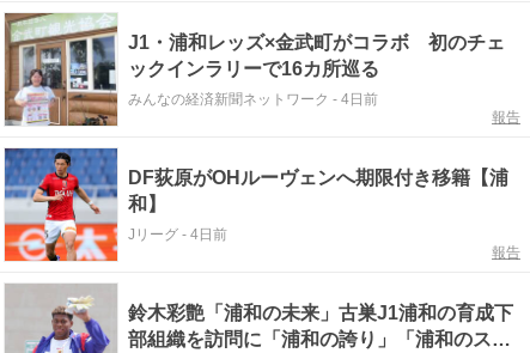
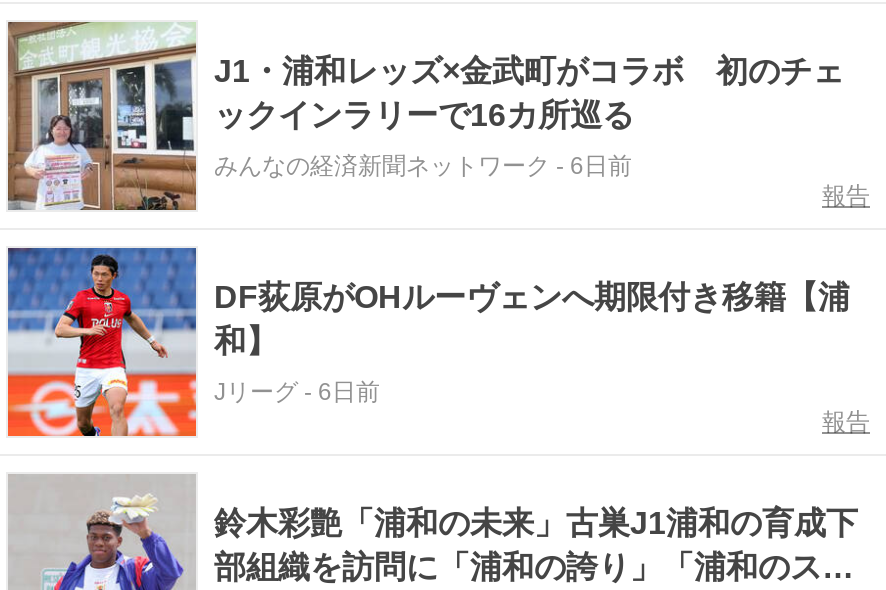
[128,91,378,108] みんなの経済新聞ネットワーク- 4日前 -> [214,152,632,180] みんなの経済新聞ネットワーク- 6日前
[128,226,227,243] Jリーグ- 4日前 -> [214,378,380,406] Jリーグ- 6日前

